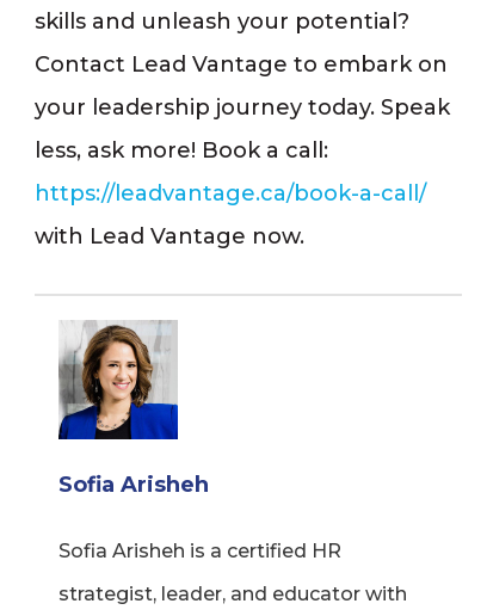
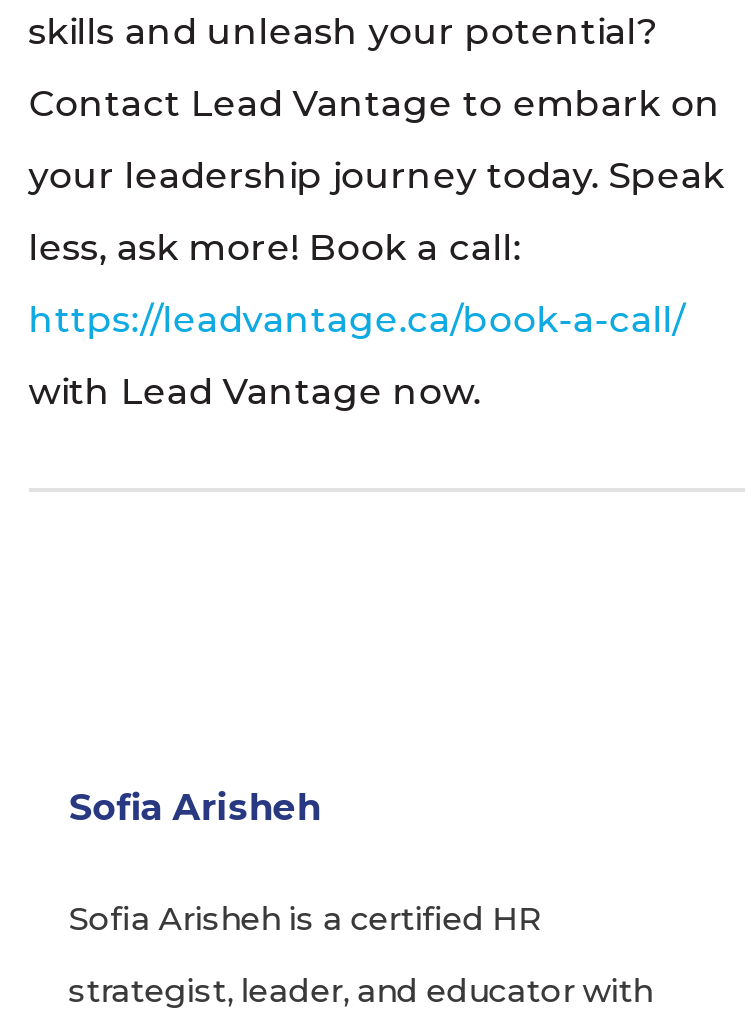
[57,320,179,441] [image] -> none

